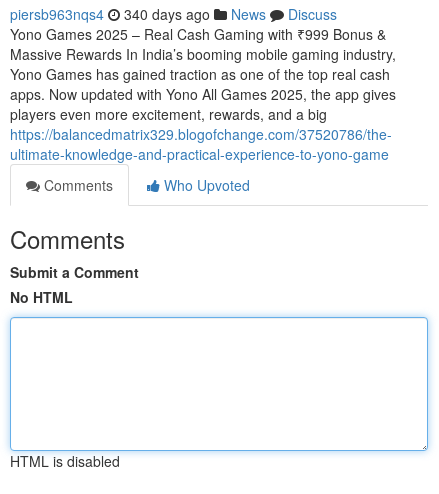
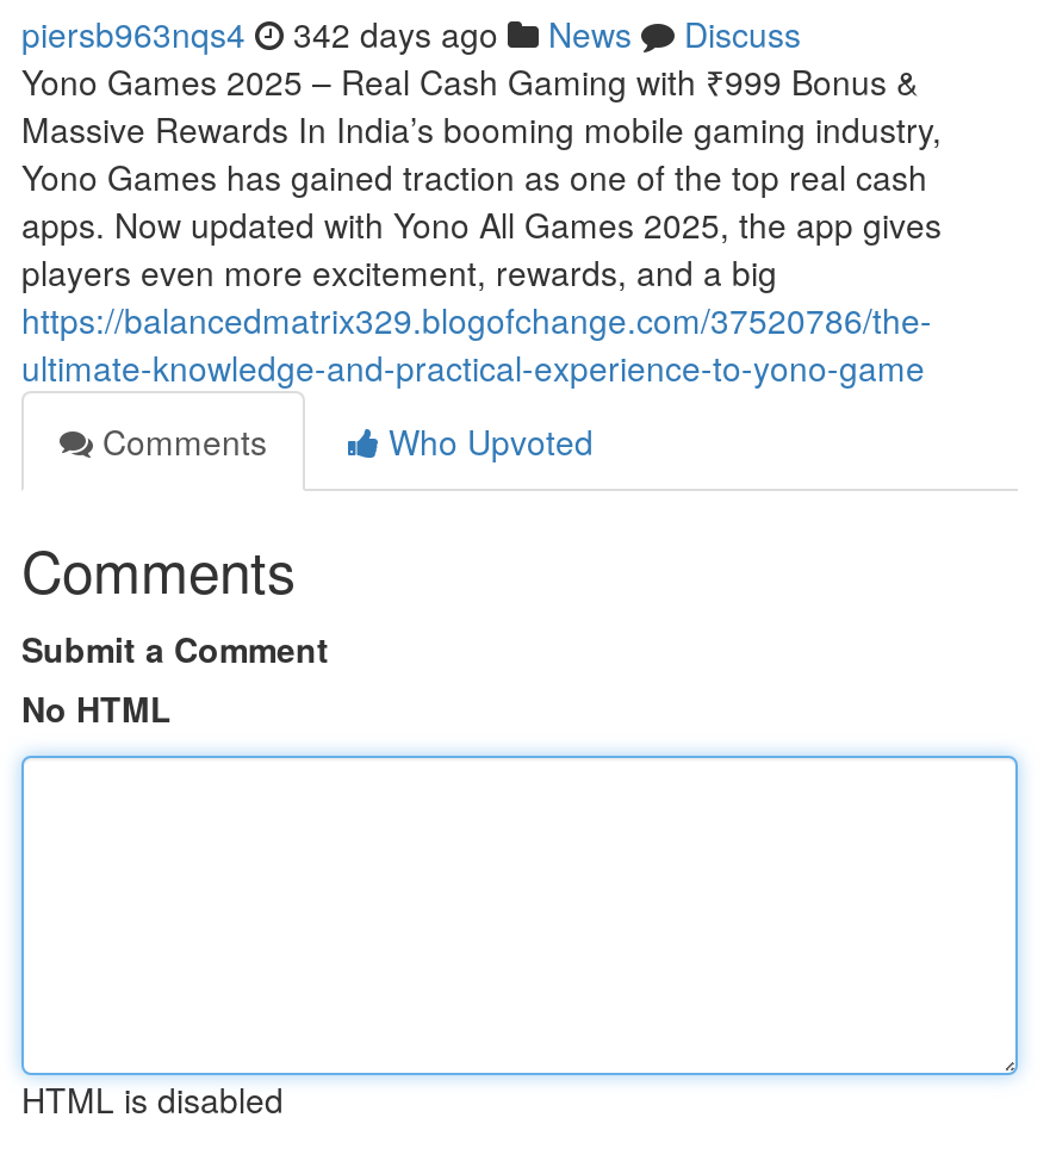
[10,4,337,24] piersb963nqs4 340 days ago News Discuss -> [21,10,801,57] piersb963nqs4 342 days ago News Discuss

